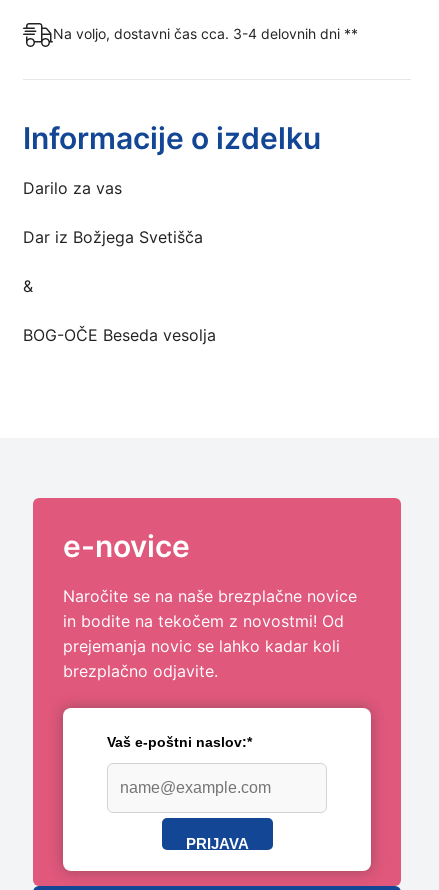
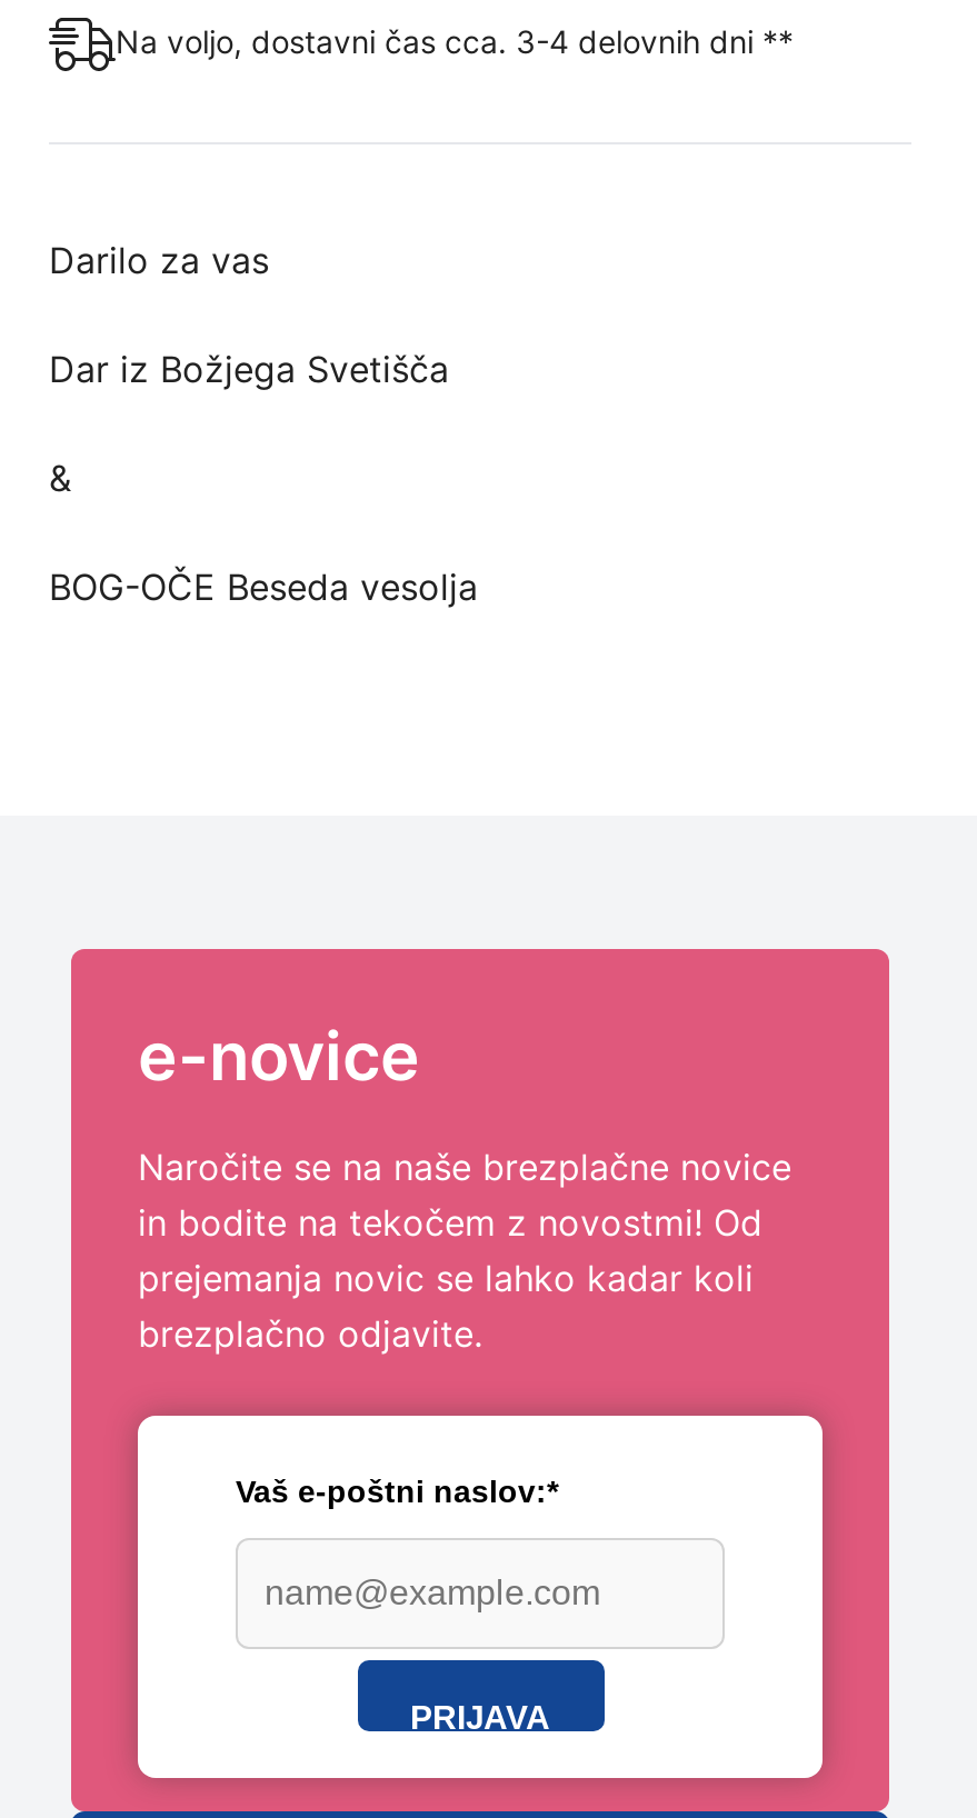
[23,120,321,156] Informacije o izdelku -> none

